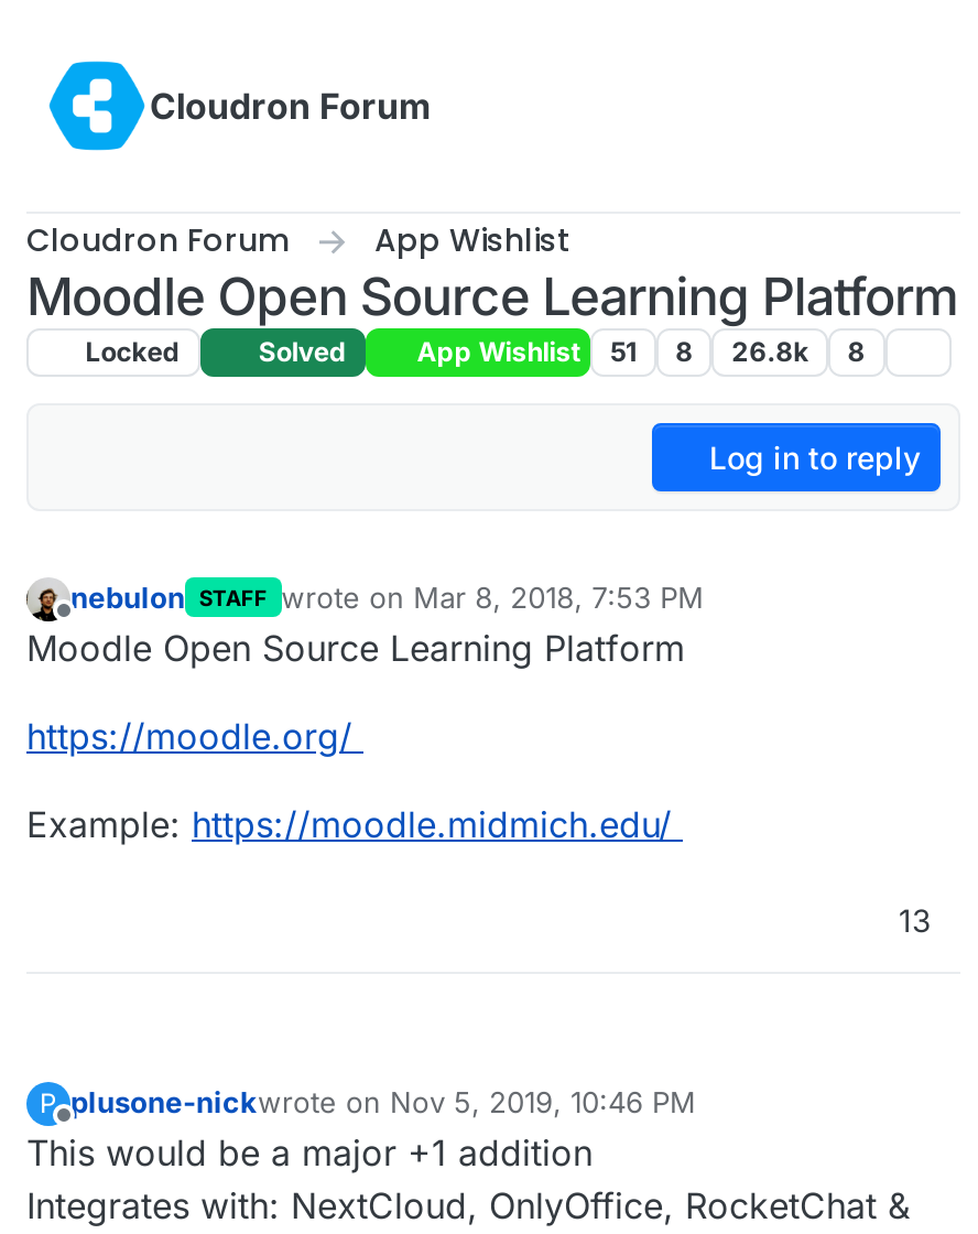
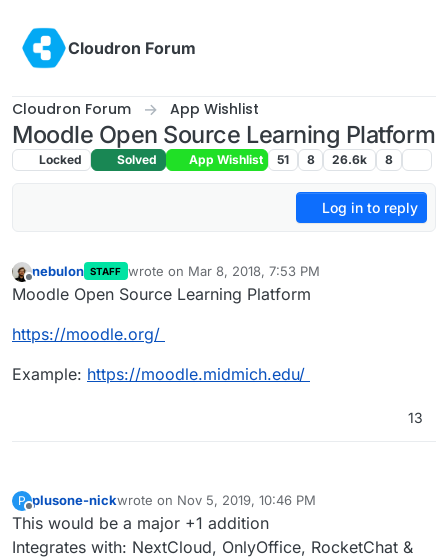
[259,335,865,368] Solved App Wishlist 51 8 26.8k 8 -> [117,152,393,167] Solved App Wishlist 51 8 26.6k 8

